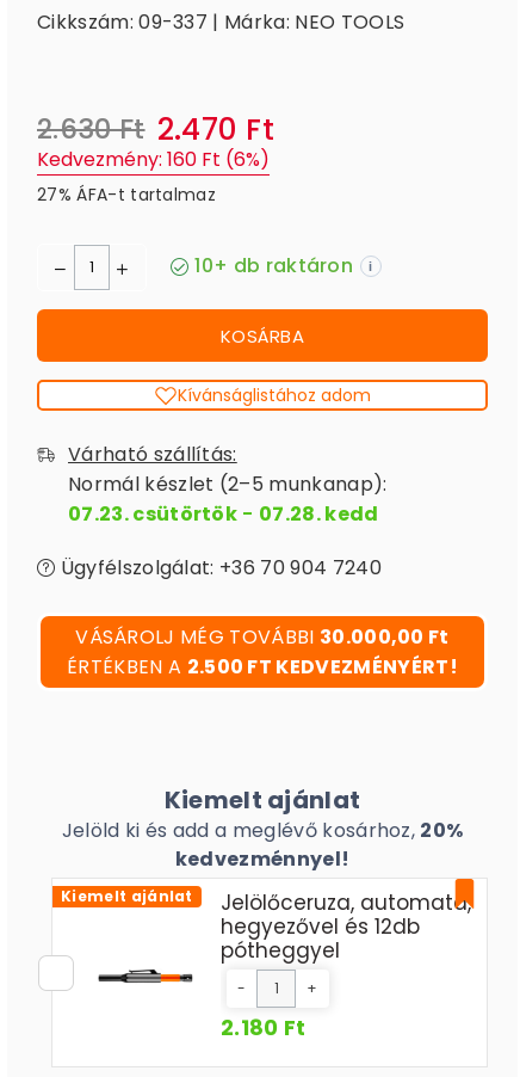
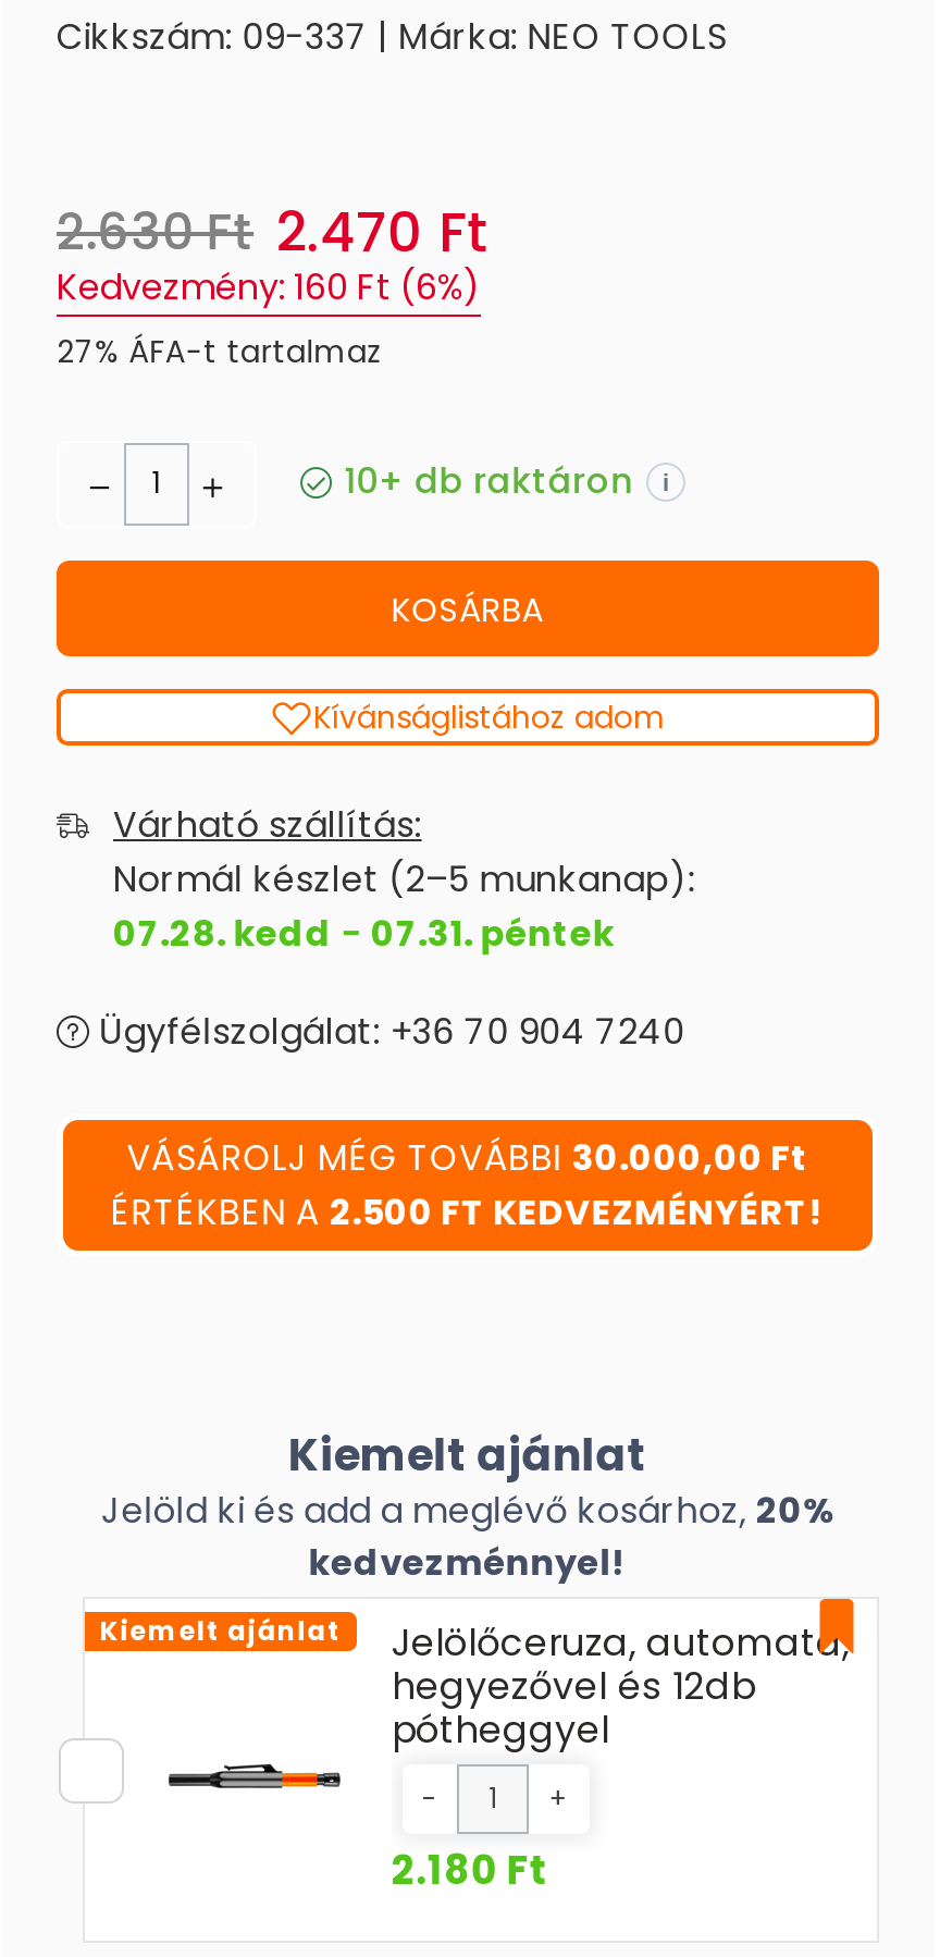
[68,500,379,528] 07.23. csütörtök - 07.28. kedd -> [113,909,615,959] 07.28. kedd - 07.31. péntek

